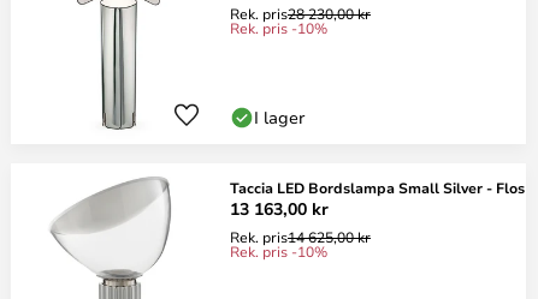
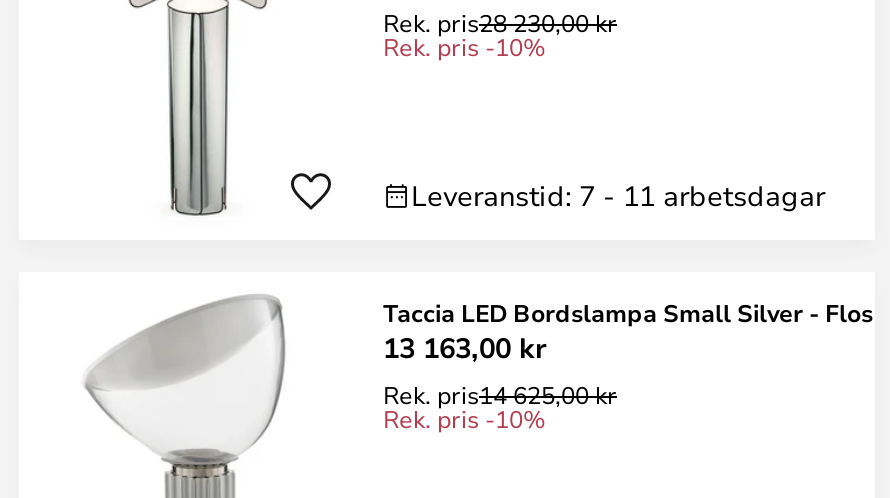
[254,106,305,128] I lager -> [411,176,825,214] Leveranstid: 7 - 11 arbetsdagar

